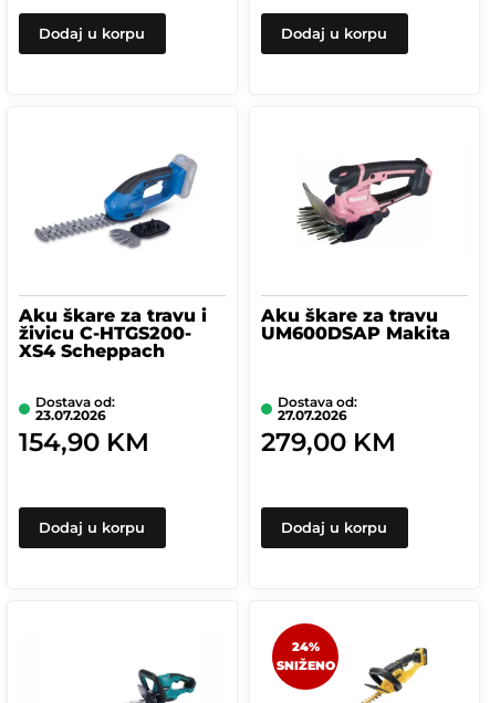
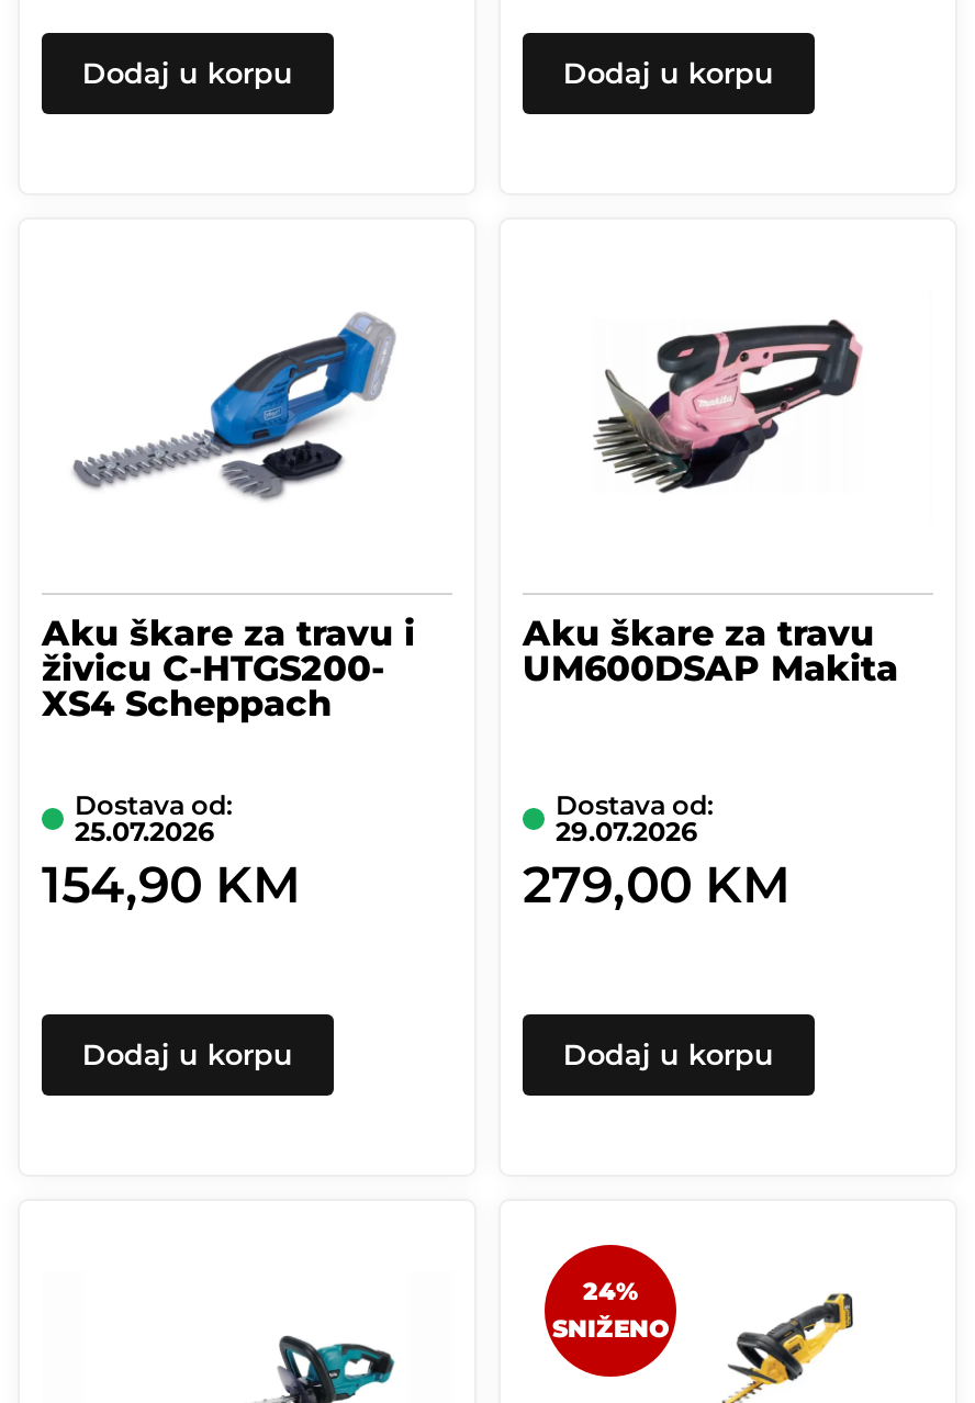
[35,407,106,423] 23.07.2026 -> [75,814,215,847] 25.07.2026
[278,407,347,423] 27.07.2026 -> [556,814,698,847] 29.07.2026

